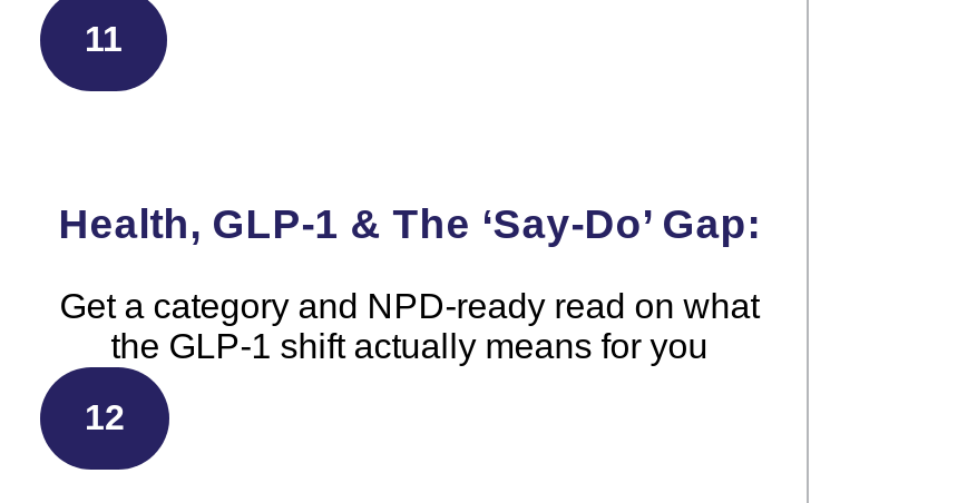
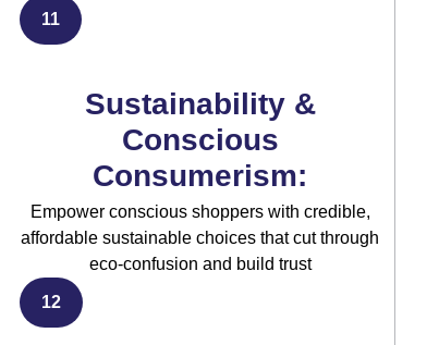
[58,201,760,365] Health, GLP-1 & The ‘Say-Do’ Gap: | Get a category and NPD-ready read on what | the GLP-1 shift actually means for you -> [21,87,379,273] Sustainability & | Conscious | Consumerism: | Empower conscious shoppers with credible, | affordable sustainable choices that cut through | eco-confusion and build trust

